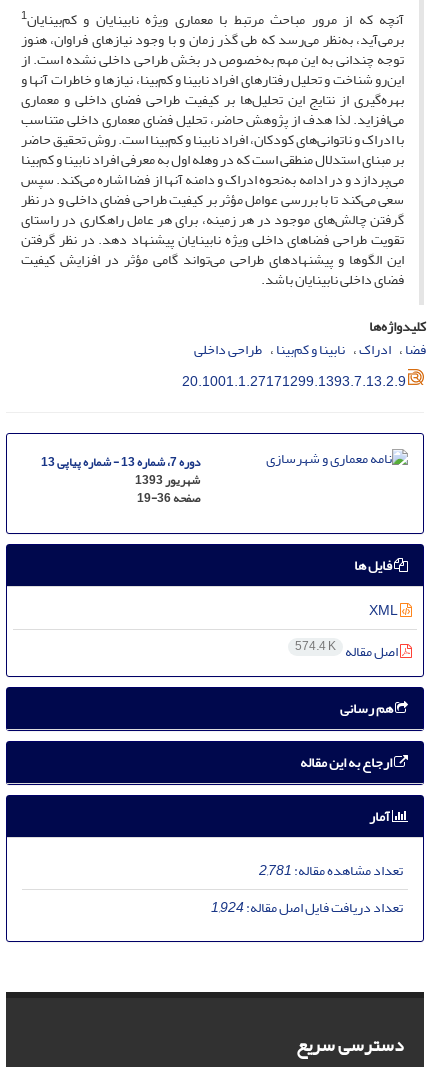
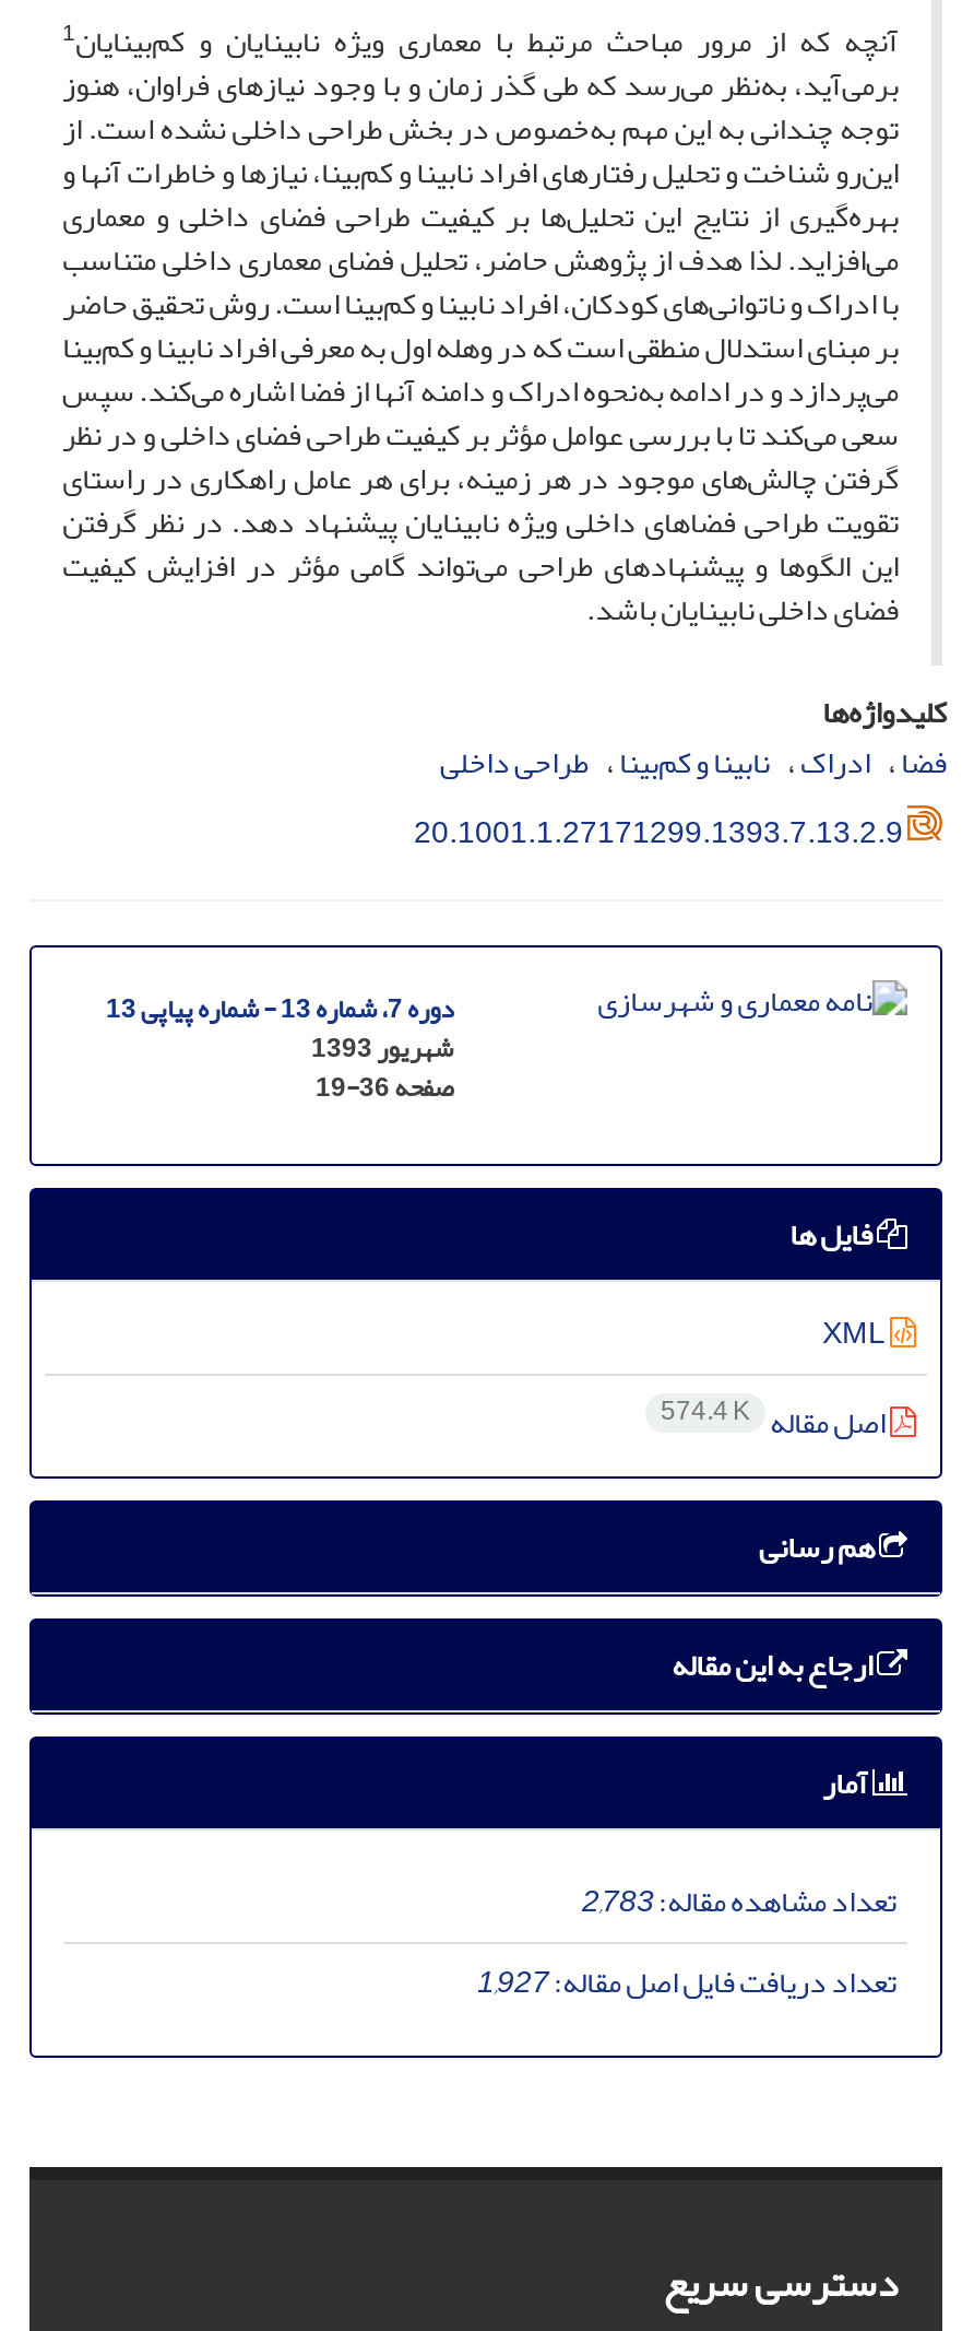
[259,857,403,884] تعداد مشاهده مقاله:2,781 -> [582,1872,896,1931] تعداد مشاهده مقاله:2,783
[211,894,403,921] تعداد دریافت فایل اصل مقاله:1,924 -> [477,1952,896,2011] تعداد دریافت فایل اصل مقاله:1,927

